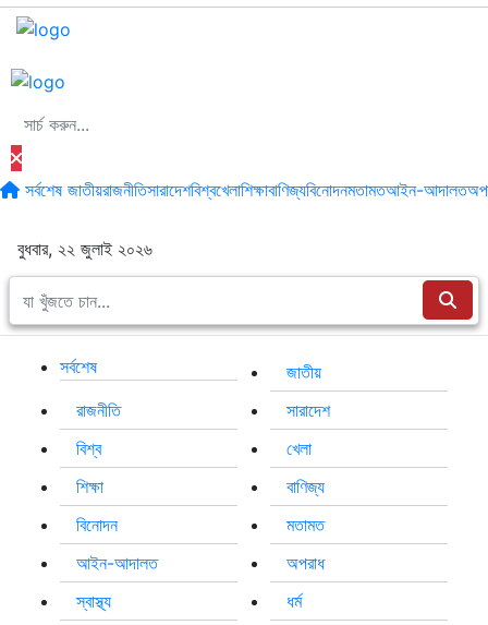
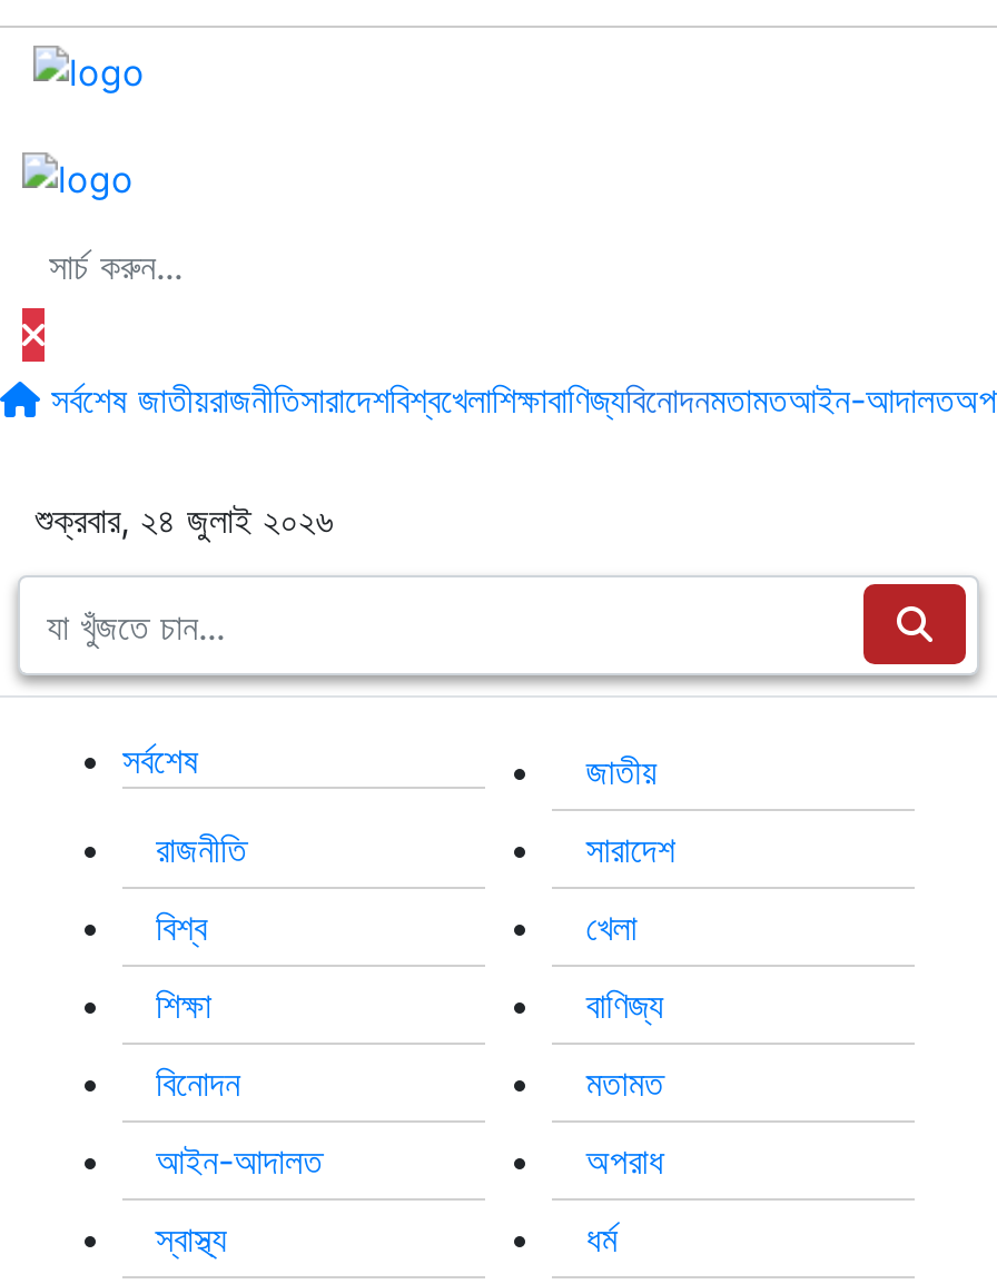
[17,238,152,260] বুধবার, ২২ জুলাই ২০২৬ -> [36,497,334,542] শুক্রবার, ২৪ জুলাই ২০২৬

